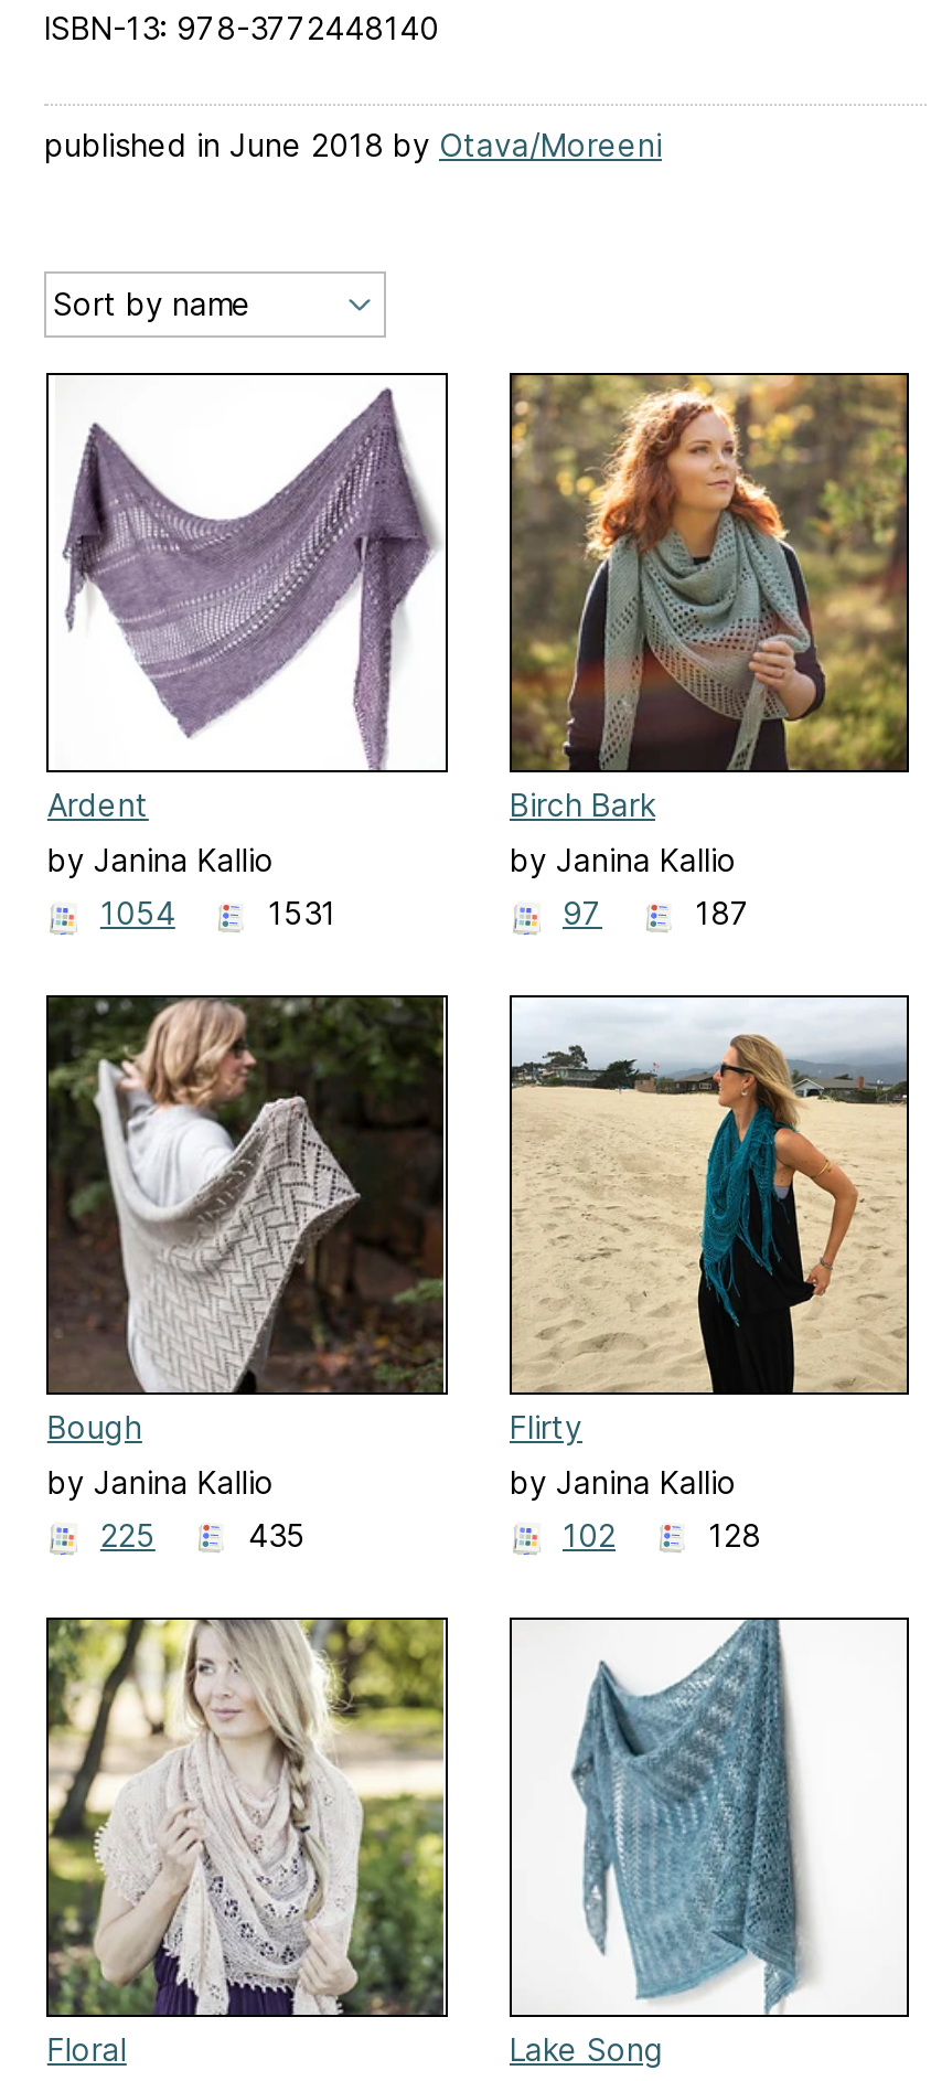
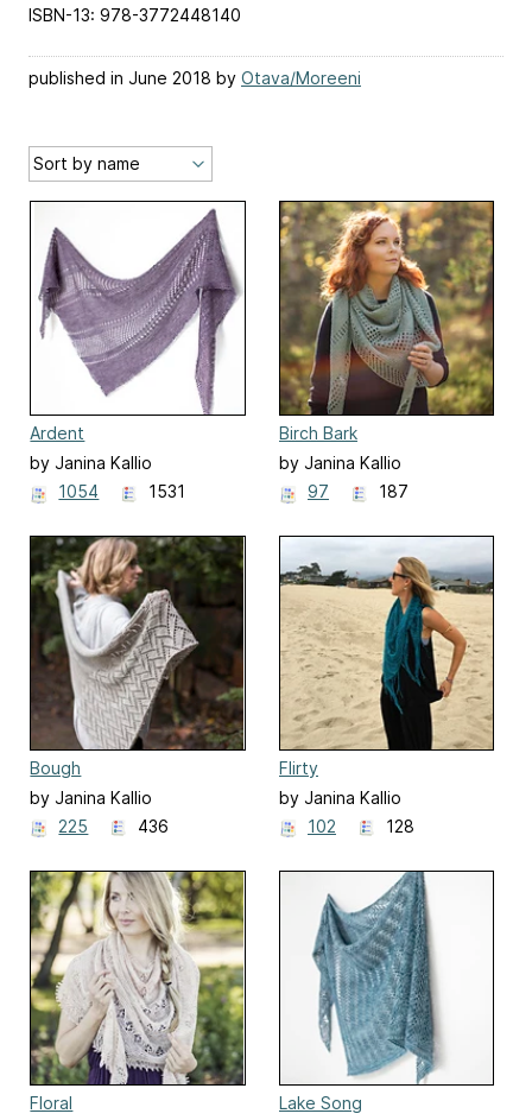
[248,1516,305,1554] 435 -> [138,816,169,836] 436

